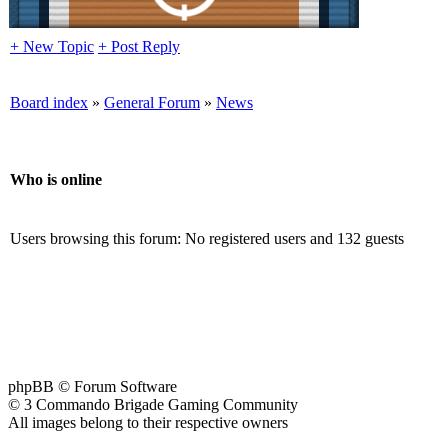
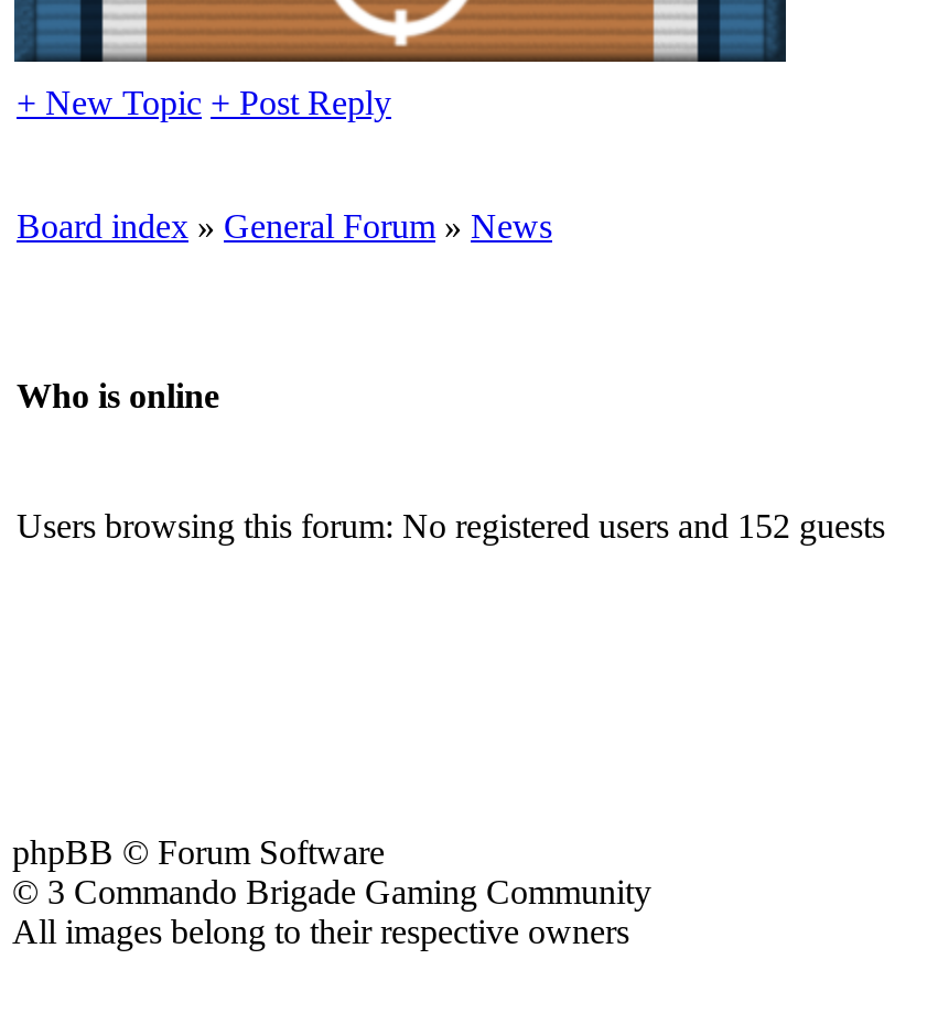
[10,230,404,247] Users browsing this forum: No registered users and 132 guests -> [17,507,885,544] Users browsing this forum: No registered users and 152 guests

